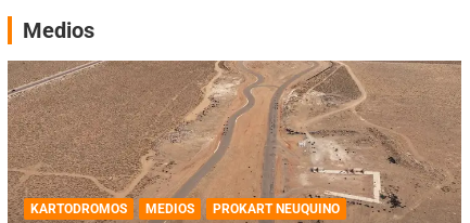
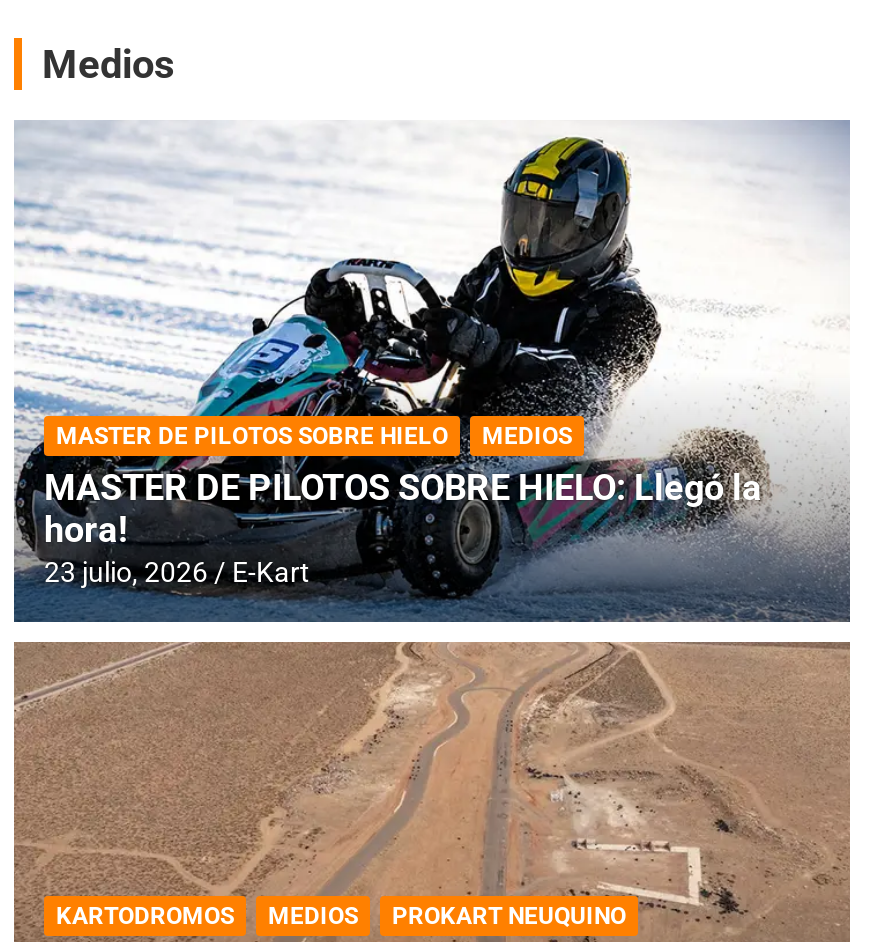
none -> [14,120,850,624] [image] | MASTER DE PILOTOS SOBRE HIELO | MEDIOS | MASTER DE PILOTOS SOBRE HIELO: Llegó la | hora! | 23 julio, 2026 | E-Kart

